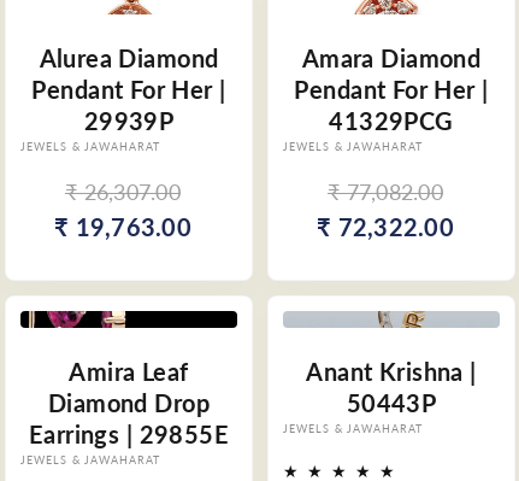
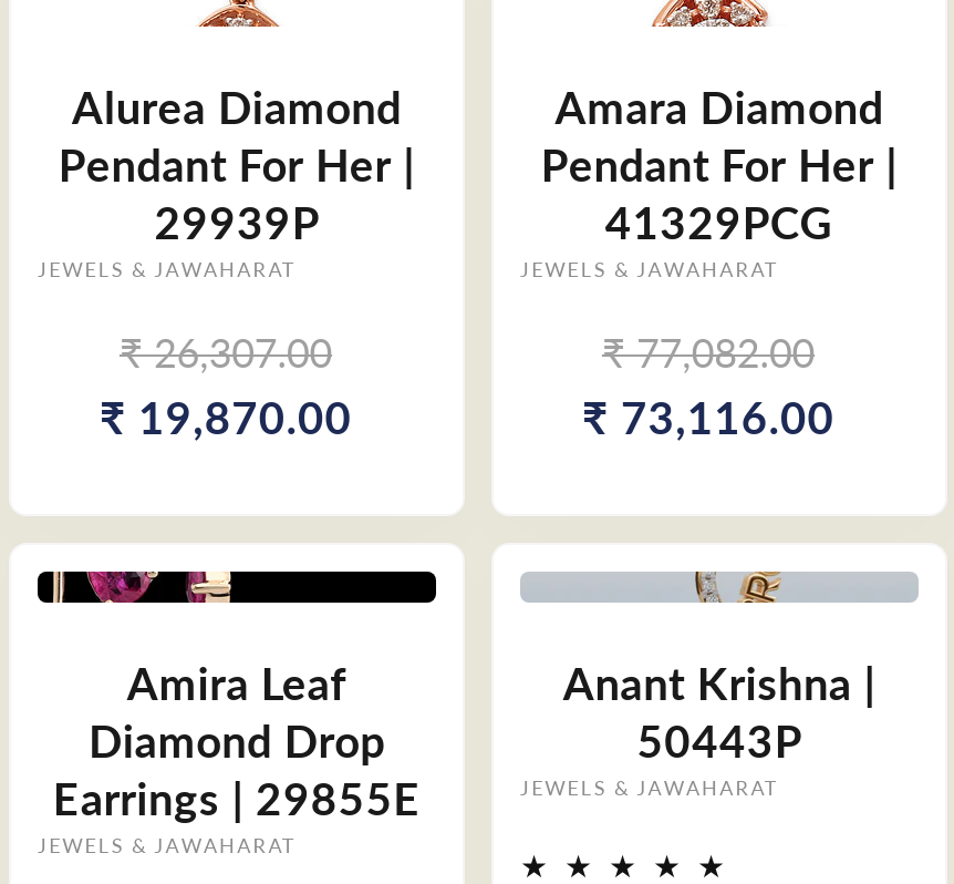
[54,212,191,241] ₹ 19,763.00 -> [100,389,352,443] ₹ 19,870.00
[317,212,454,241] ₹ 72,322.00 -> [582,389,834,443] ₹ 73,116.00

